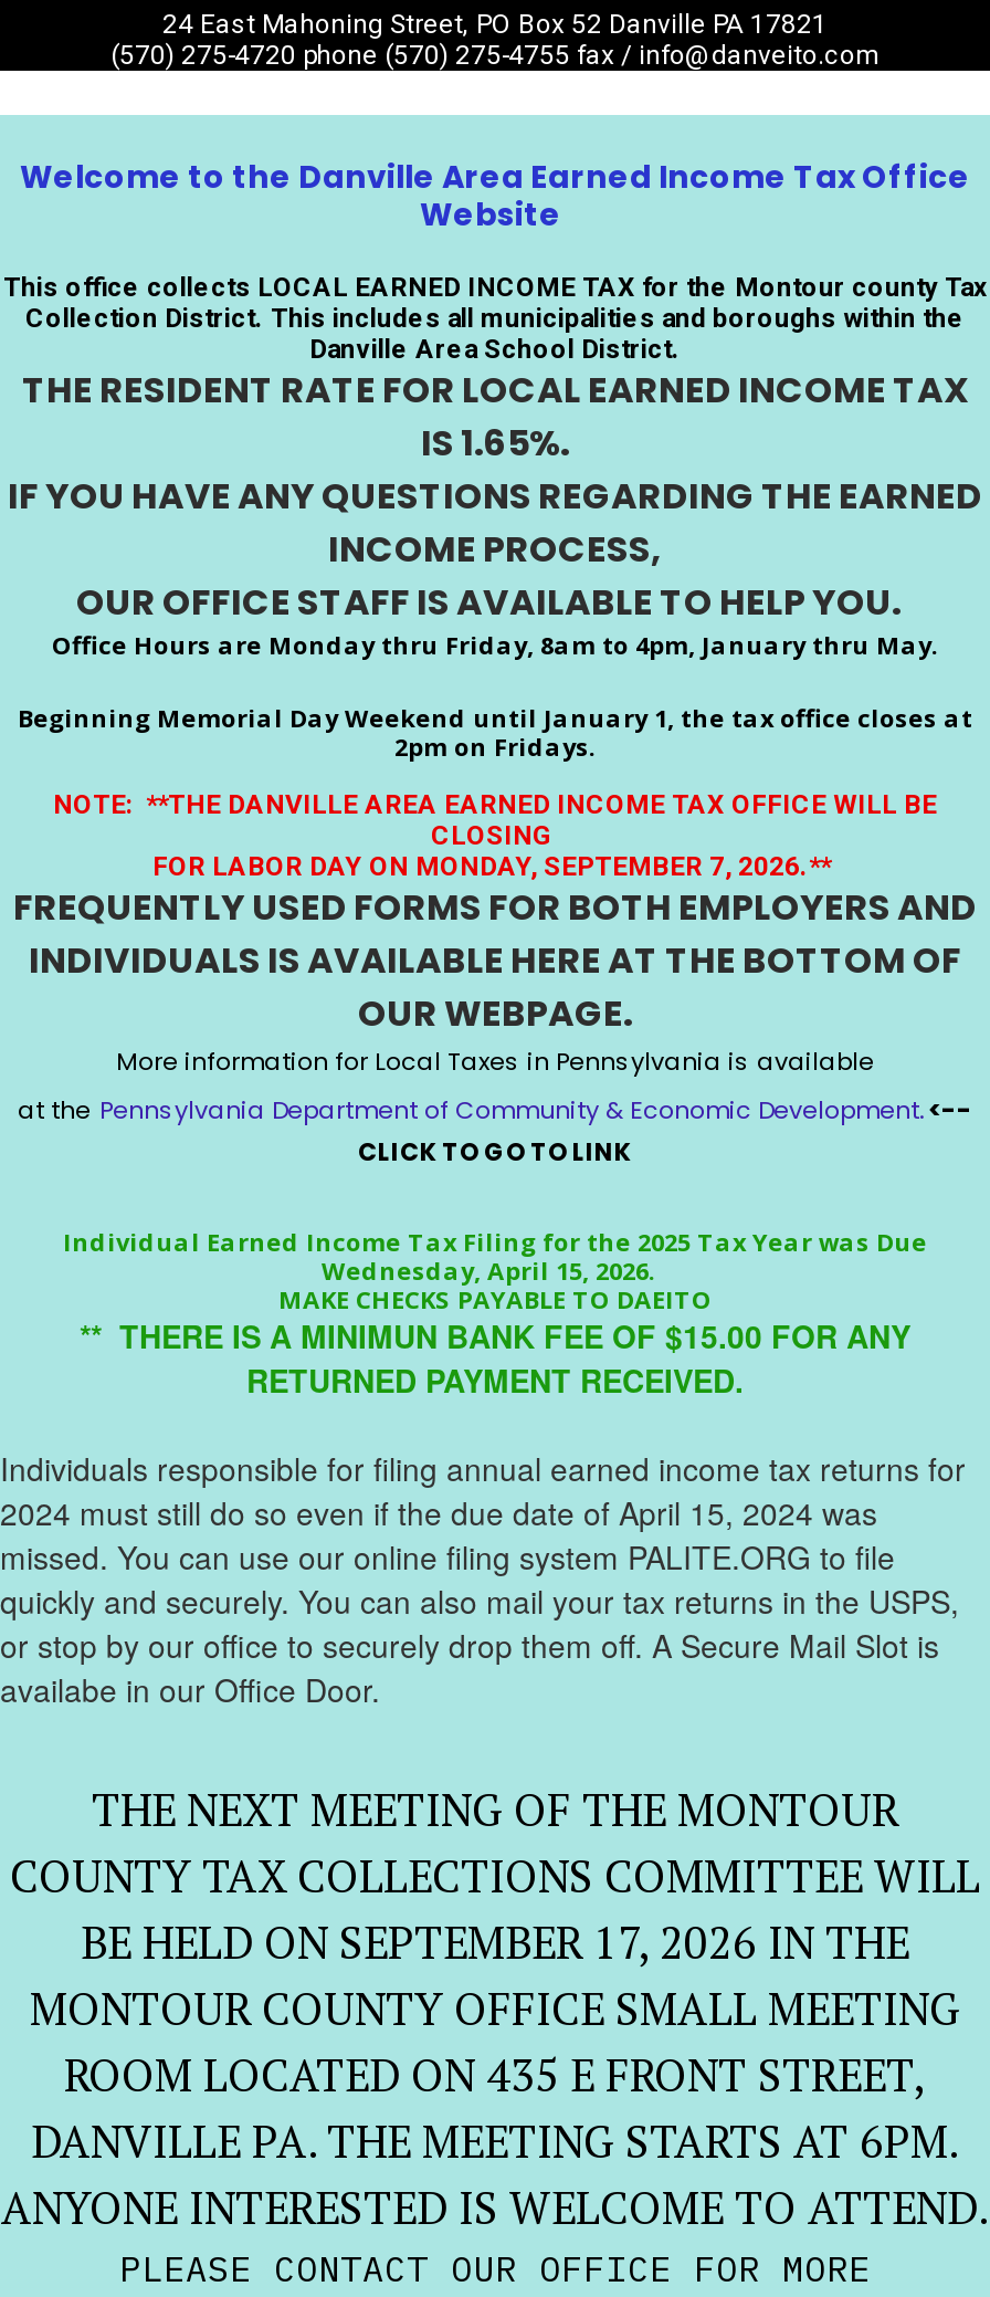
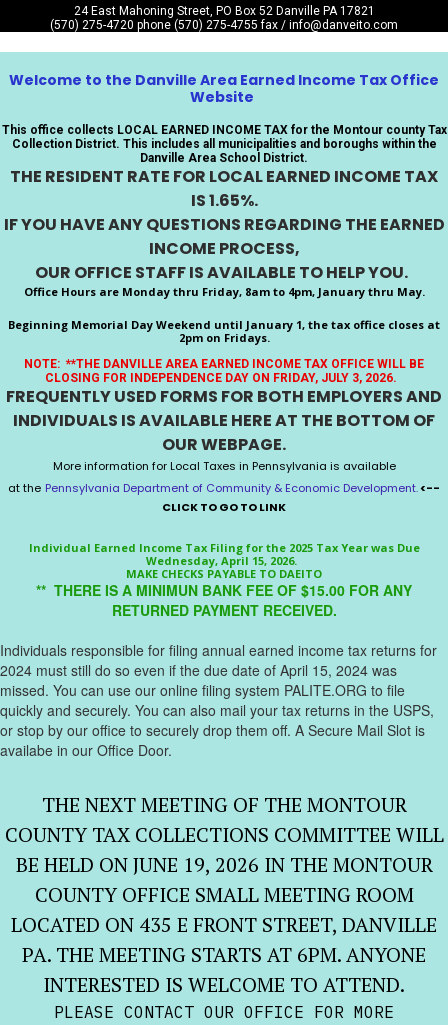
[152,820,838,882] CLOSING | FOR LABOR DAY ON MONDAY, SEPTEMBER 7, 2026.** -> [45,371,403,385] CLOSING FOR INDEPENDENCE DAY ON FRIDAY, JULY 3, 2026.
[1,1912,989,2237] BE HELD ON SEPTEMBER 17, 2026 IN THE | MONTOUR COUNTY OFFICE SMALL MEETING | ROOM LOCATED ON 435 E FRONT STREET, | DANVILLE PA. THE MEETING STARTS AT 6PM. | ANYONE INTERESTED IS WELCOME TO ATTEND. -> [11,851,437,998] BE HELD ON JUNE 19, 2026 IN THE MONTOUR | COUNTY OFFICE SMALL MEETING ROOM | LOCATED ON 435 E FRONT STREET, DANVILLE | PA. THE MEETING STARTS AT 6PM. ANYONE | INTERESTED IS WELCOME TO ATTEND.

